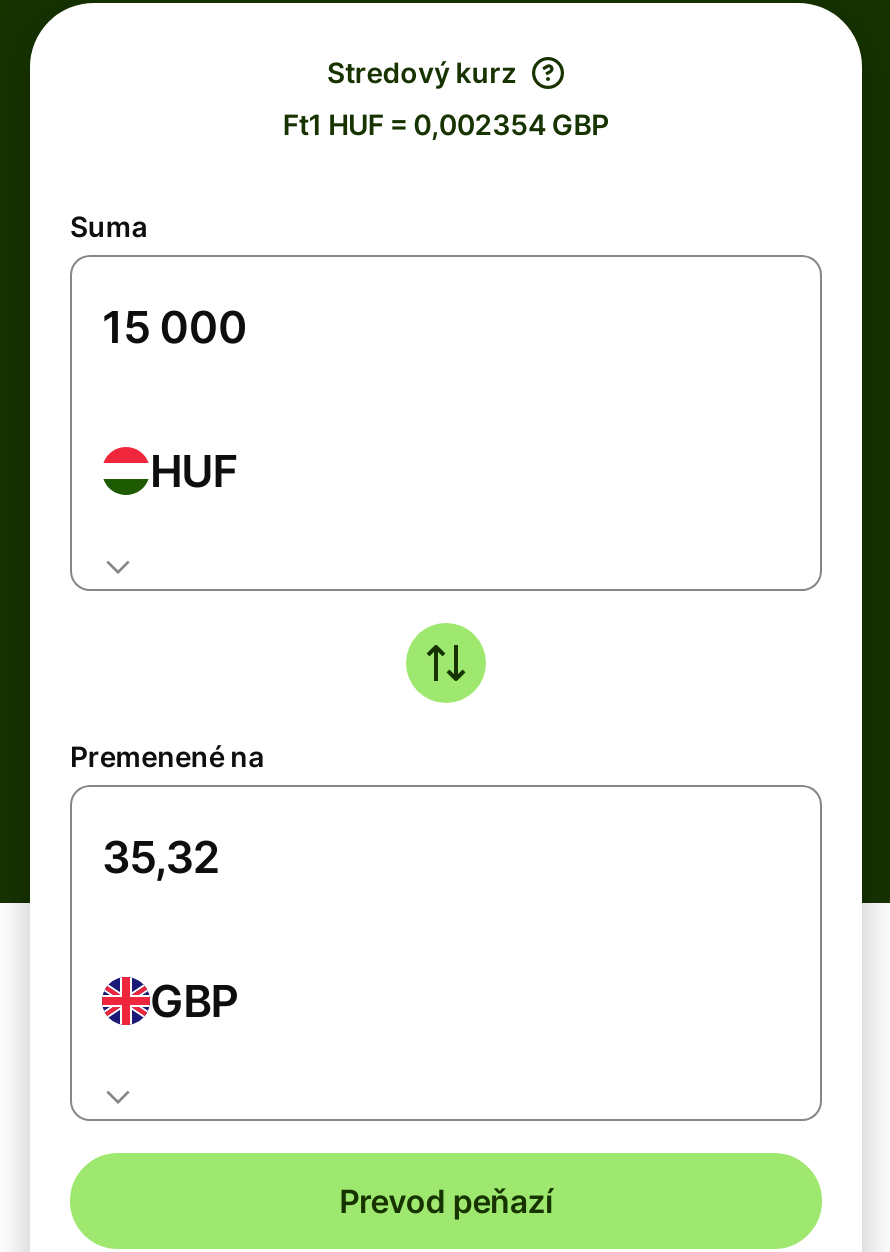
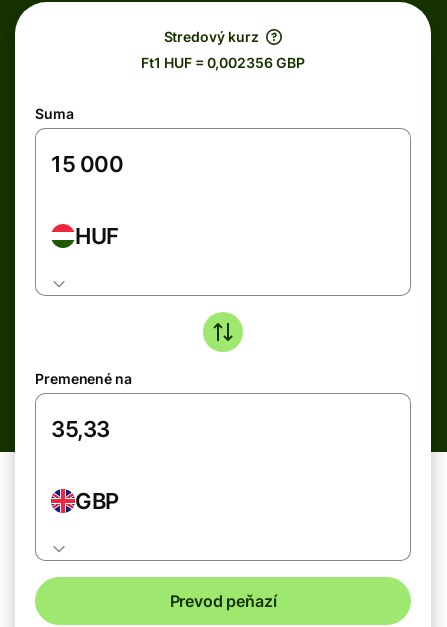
[283,107,609,141] Ft1 HUF = 0,002354 GBP -> [141,54,305,71] Ft1 HUF = 0,002356 GBP

